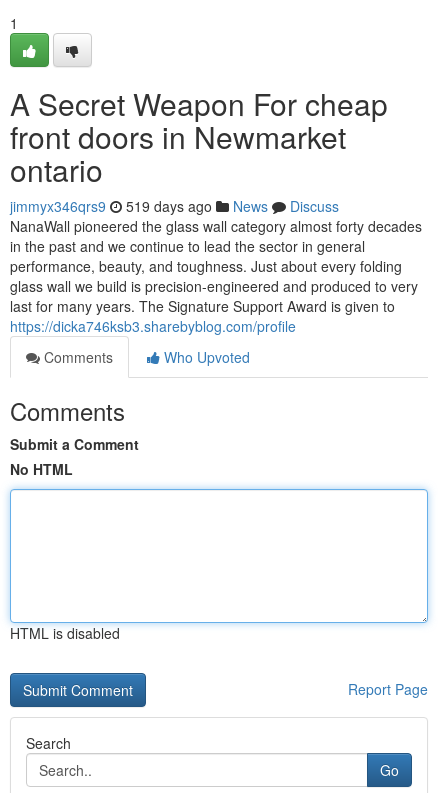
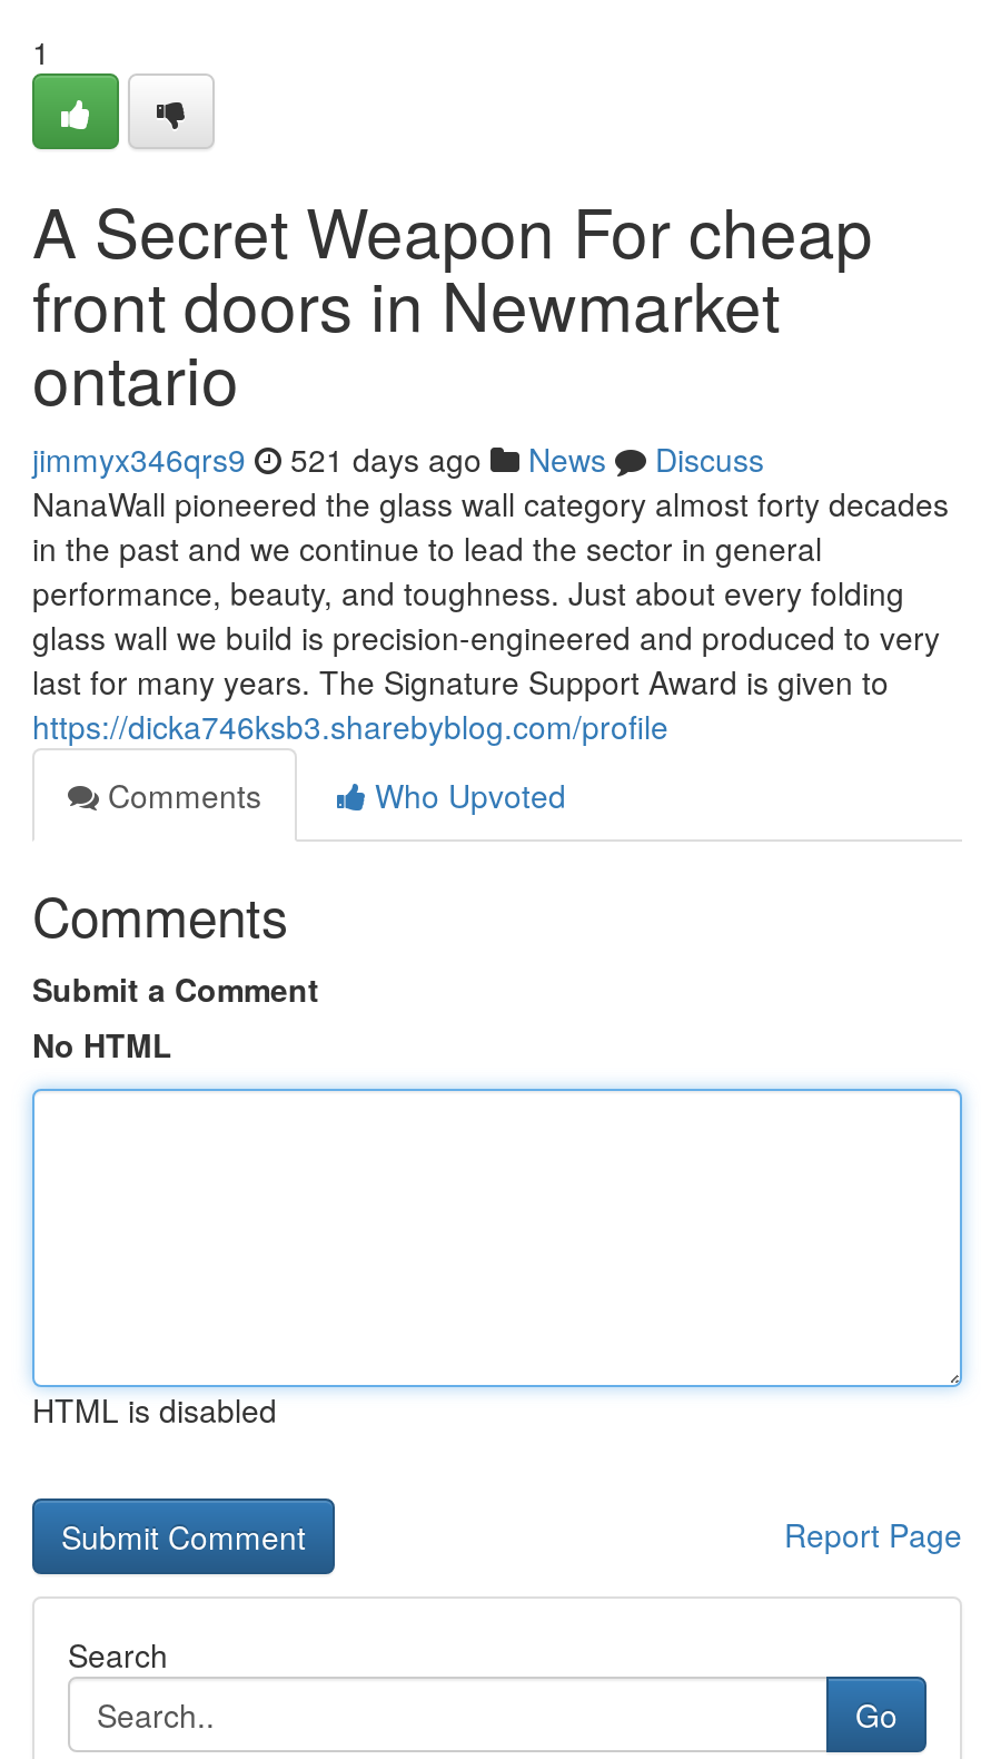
[10,196,339,216] jimmyx346qrs9 519 days ago News Discuss -> [32,436,764,481] jimmyx346qrs9 521 days ago News Discuss

